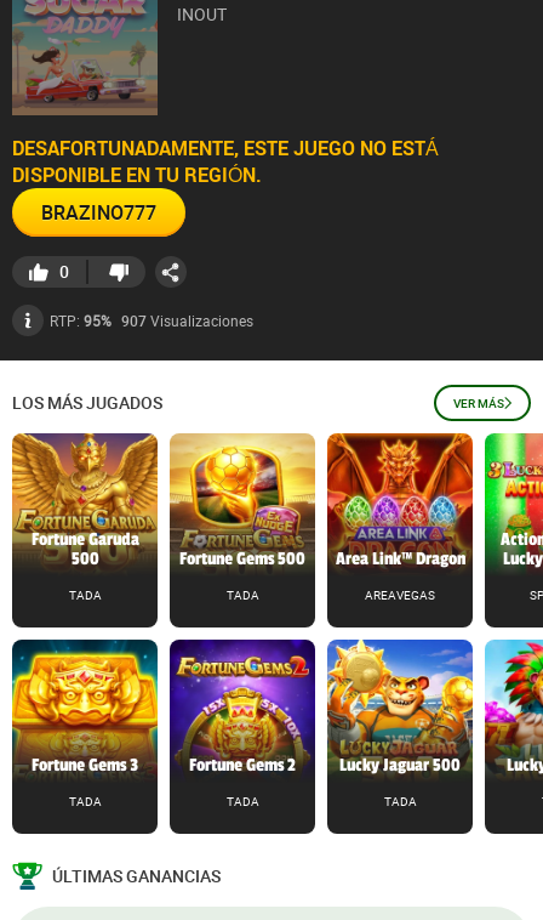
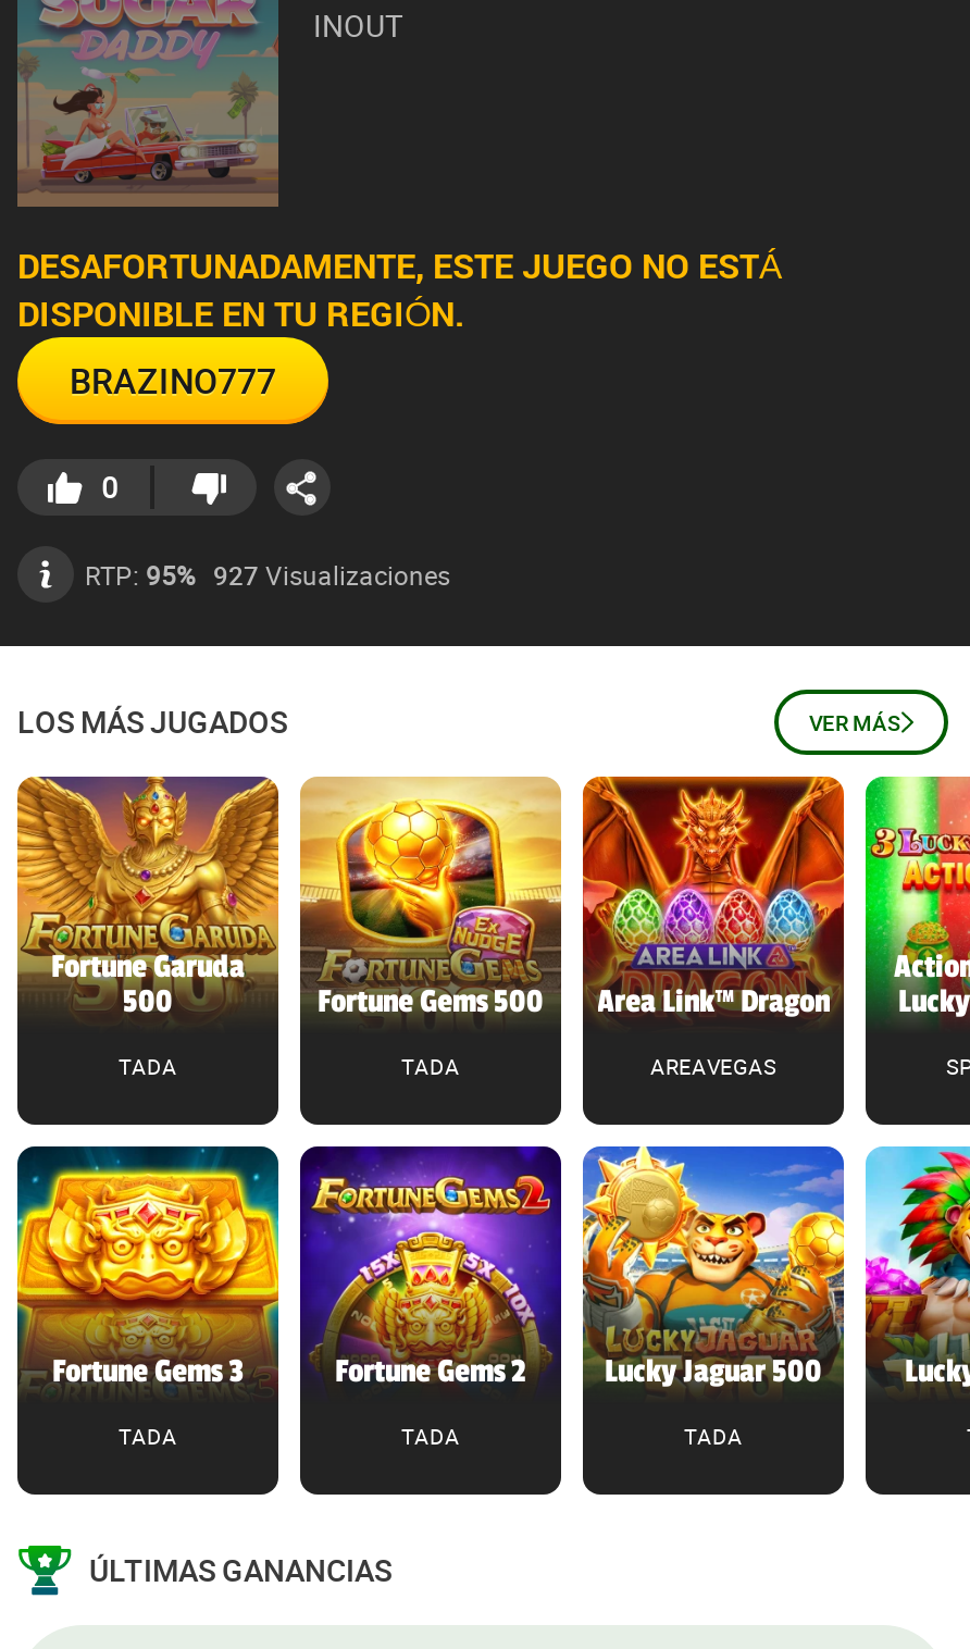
[50,310,253,330] RTP: 95% 907 Visualizaciones -> [85,556,450,592] RTP: 95% 927 Visualizaciones

